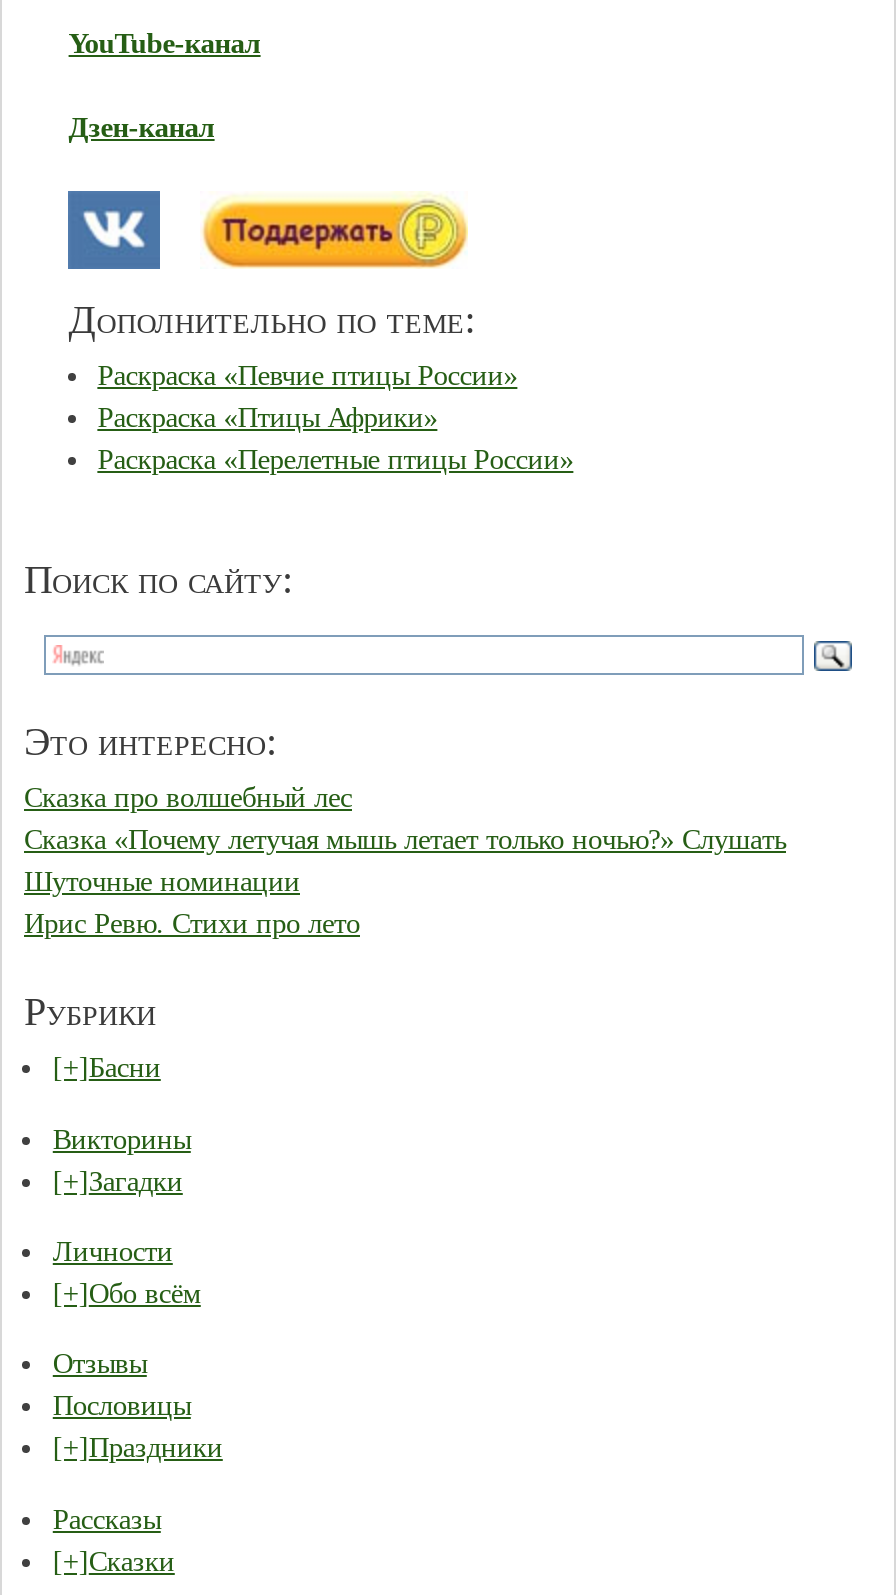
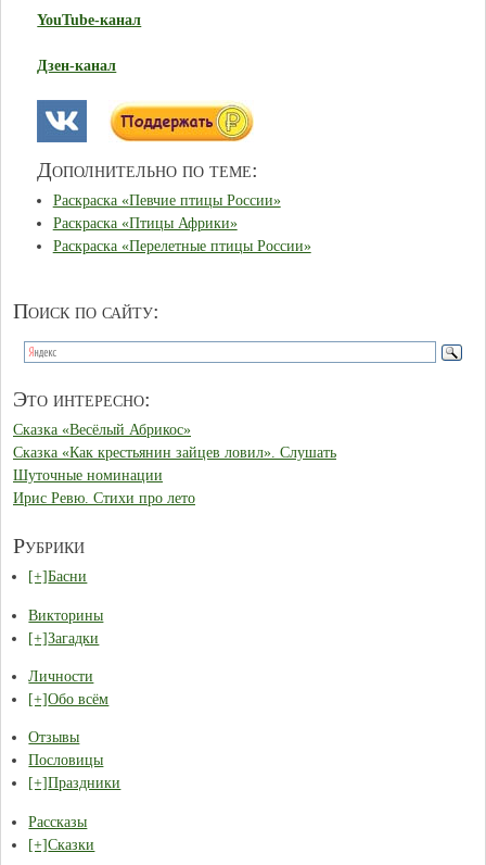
[24,780,786,854] Сказка про волшебный лес | Сказка «Почему летучая мышь летает только ночью?» Слушать -> [13,420,336,460] Сказка «Весёлый Абрикос» | Сказка «Как крестьянин зайцев ловил». Слушать

